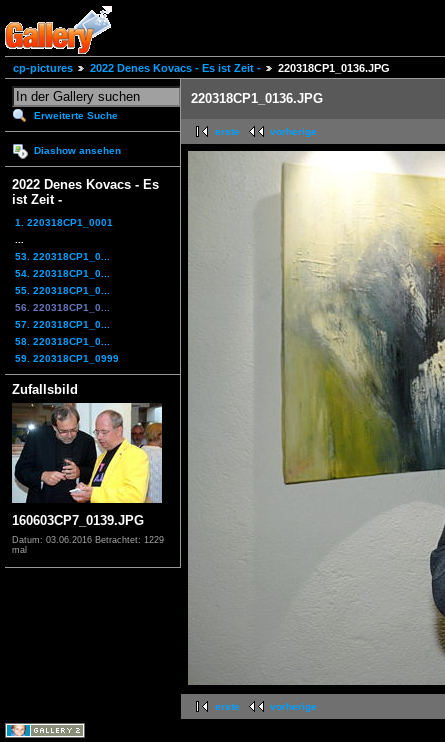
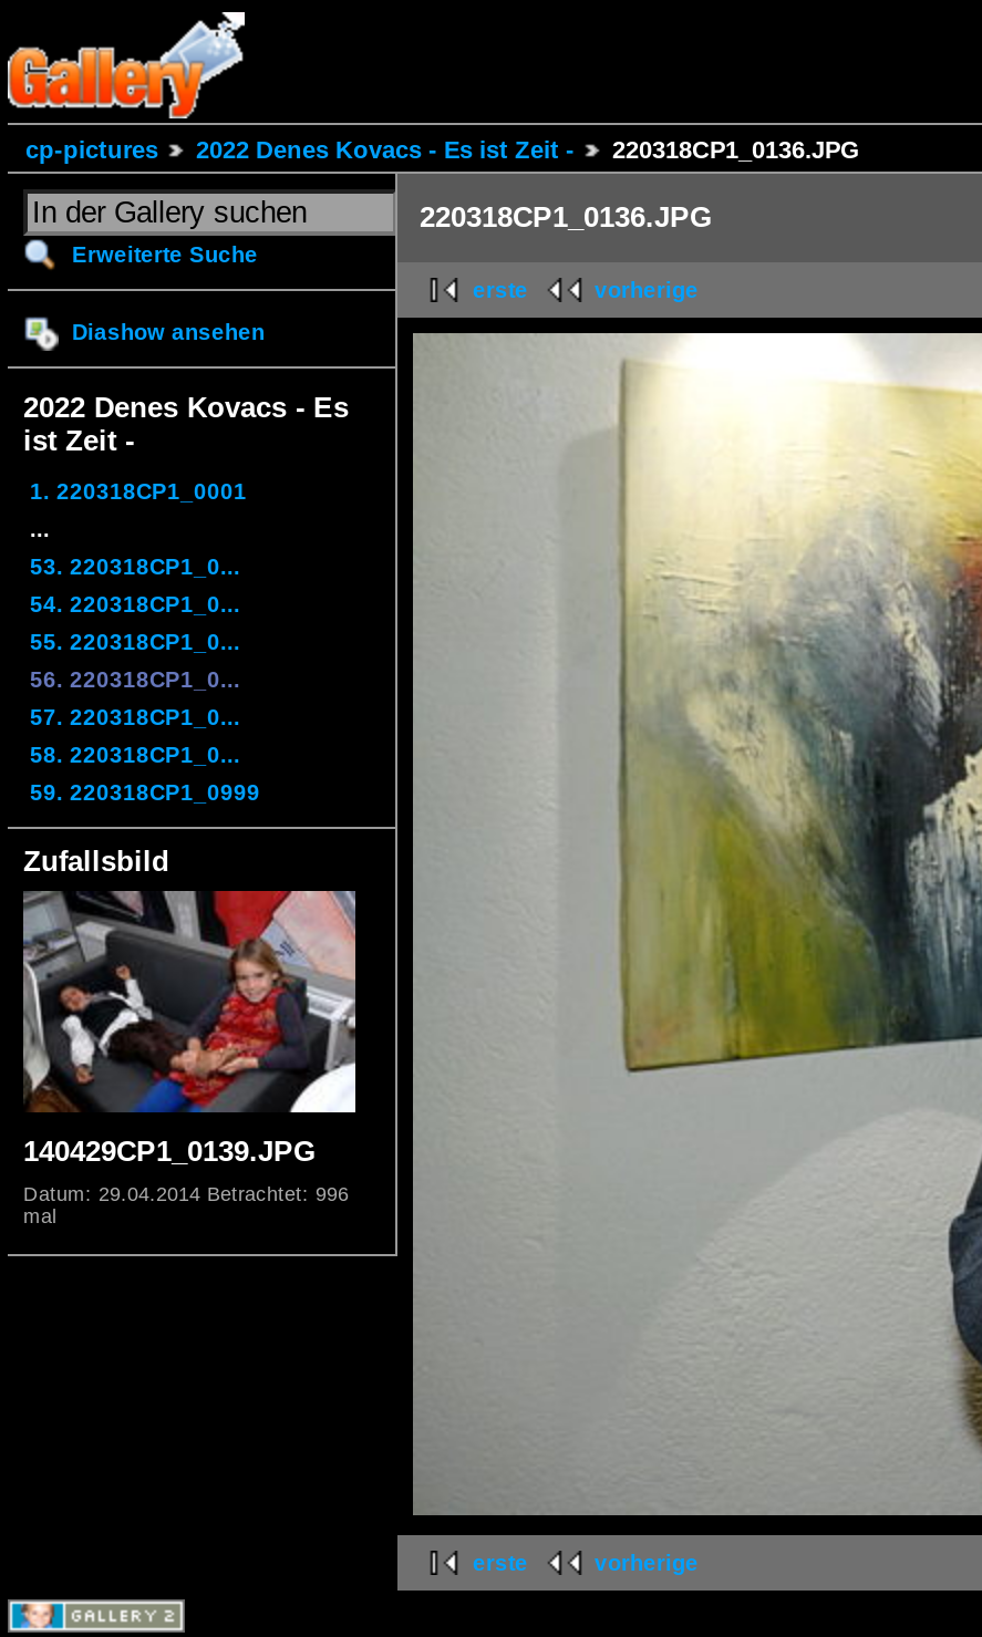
[11,402,163,528] [image] | 160603CP7_0139.JPG -> [21,889,358,1167] [image] | 140429CP1_0139.JPG
[12,535,164,545] Datum: 03.06.2016 Betrachtet: 1229 -> [23,1183,349,1205] Datum: 29.04.2014 Betrachtet: 996

